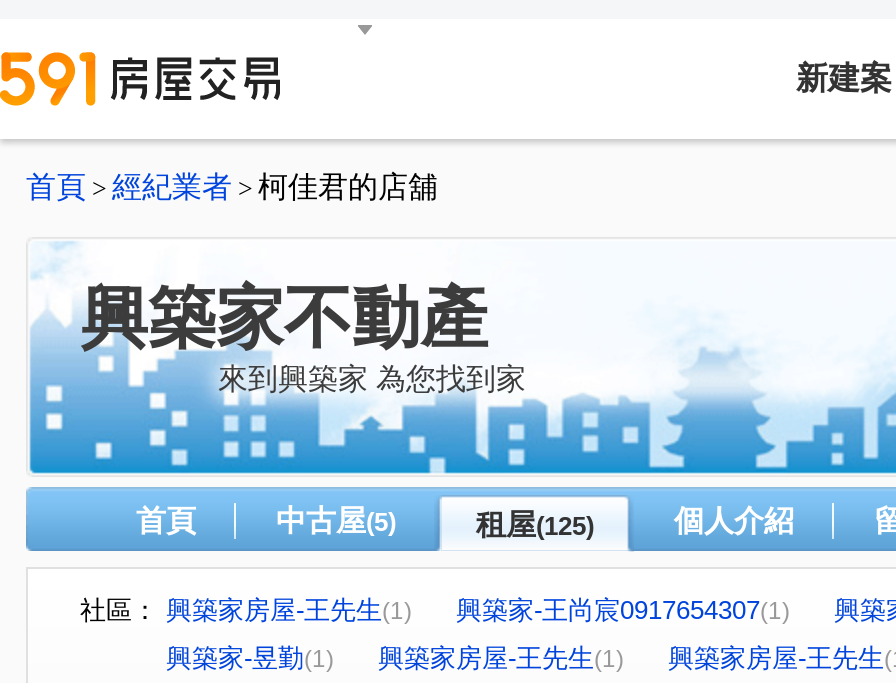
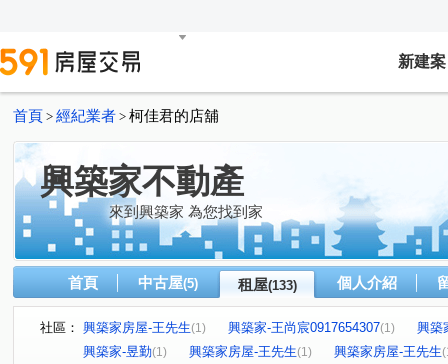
[476,507,594,541] 租屋(125) -> [238,276,297,293] 租屋(133)

